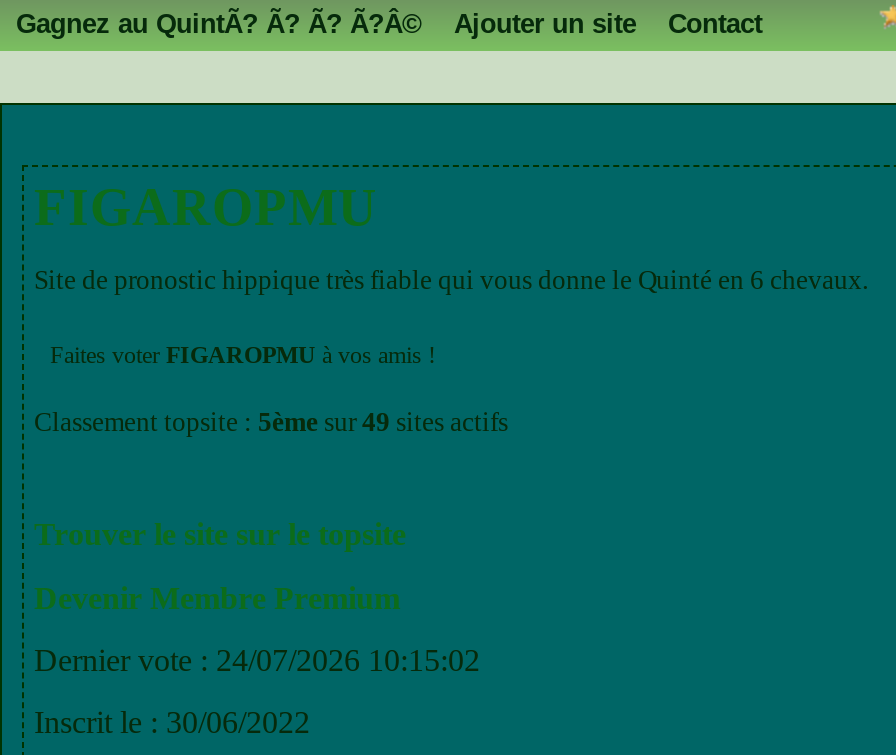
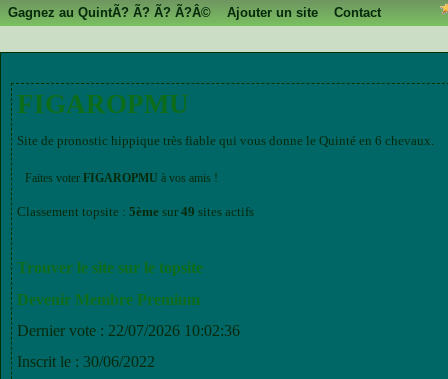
[34,643,480,677] Dernier vote : 24/07/2026 10:15:02 -> [17,322,240,339] Dernier vote : 22/07/2026 10:02:36

